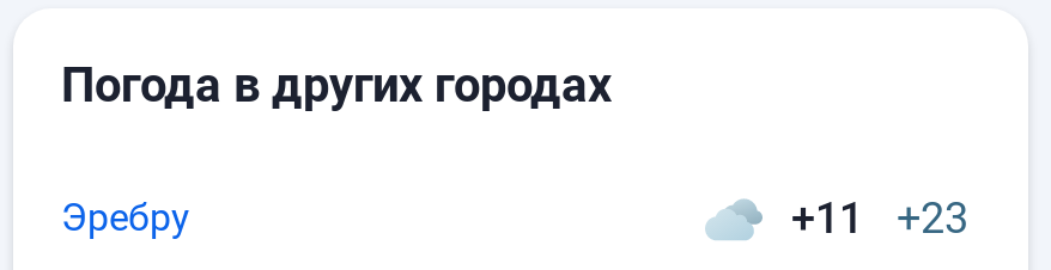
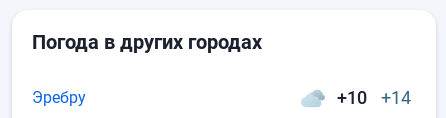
[791,192,863,243] +11 -> [337,87,367,108] +10
[897,192,968,243] +23 -> [381,87,411,108] +14

